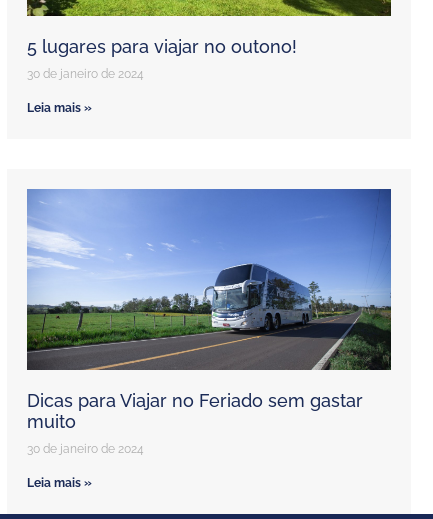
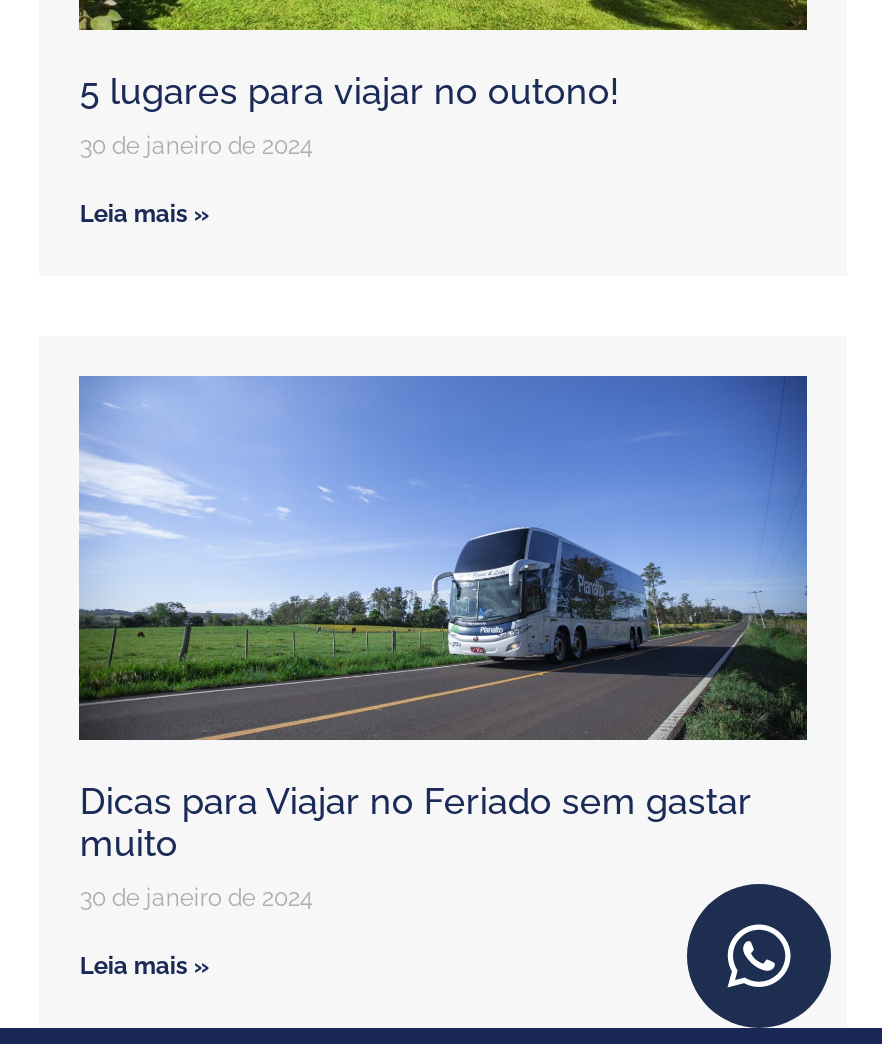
none -> [685,882,833,1028] [image]

